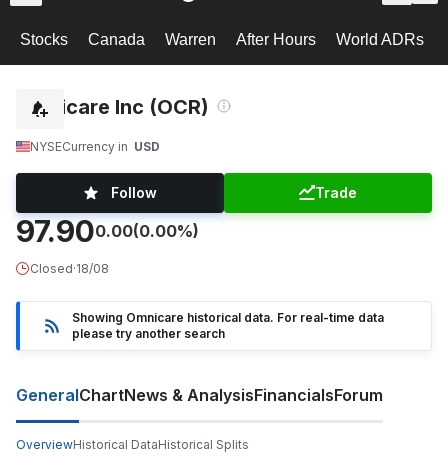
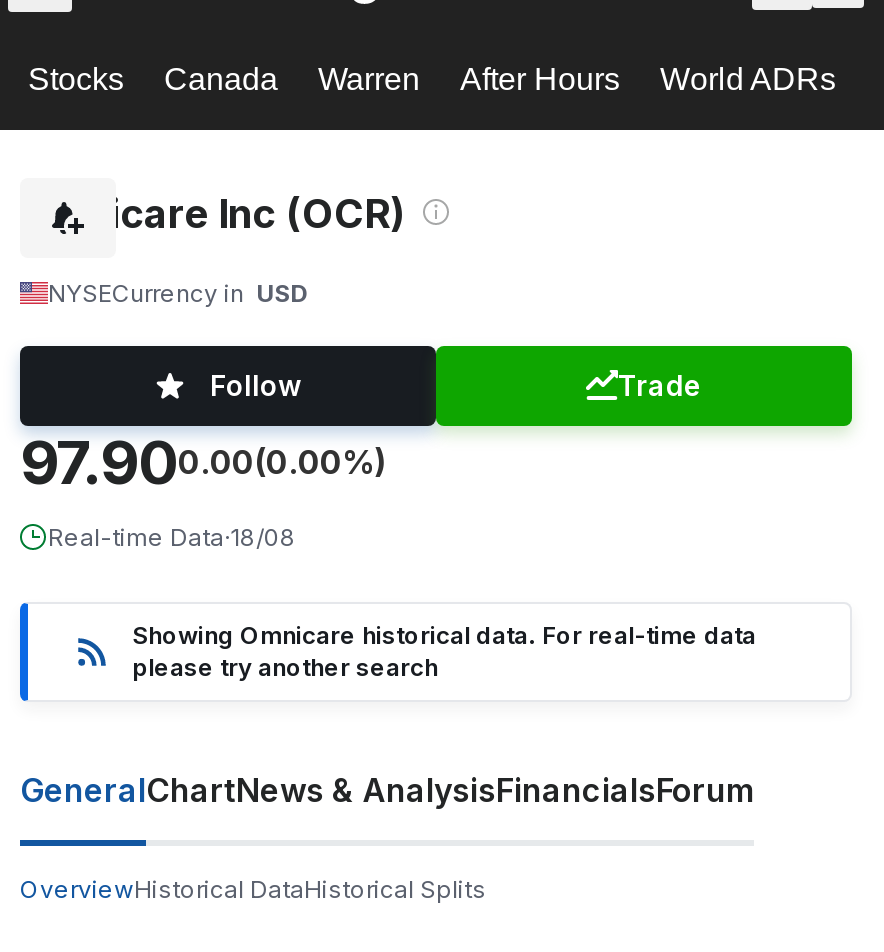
[30,261,109,276] Closed·18/08 -> [48,522,296,552] Real-time Data·18/08

